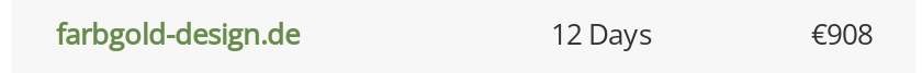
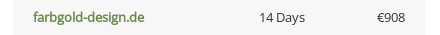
[551,13,652,52] 12 Days -> [258,7,304,25] 14 Days

